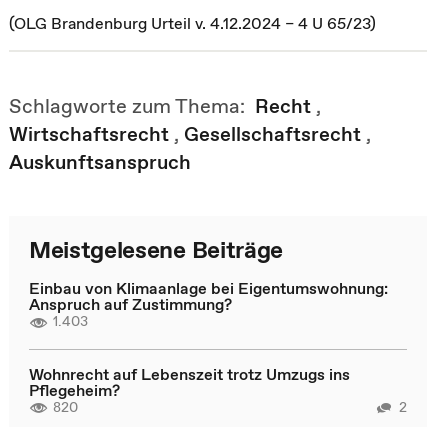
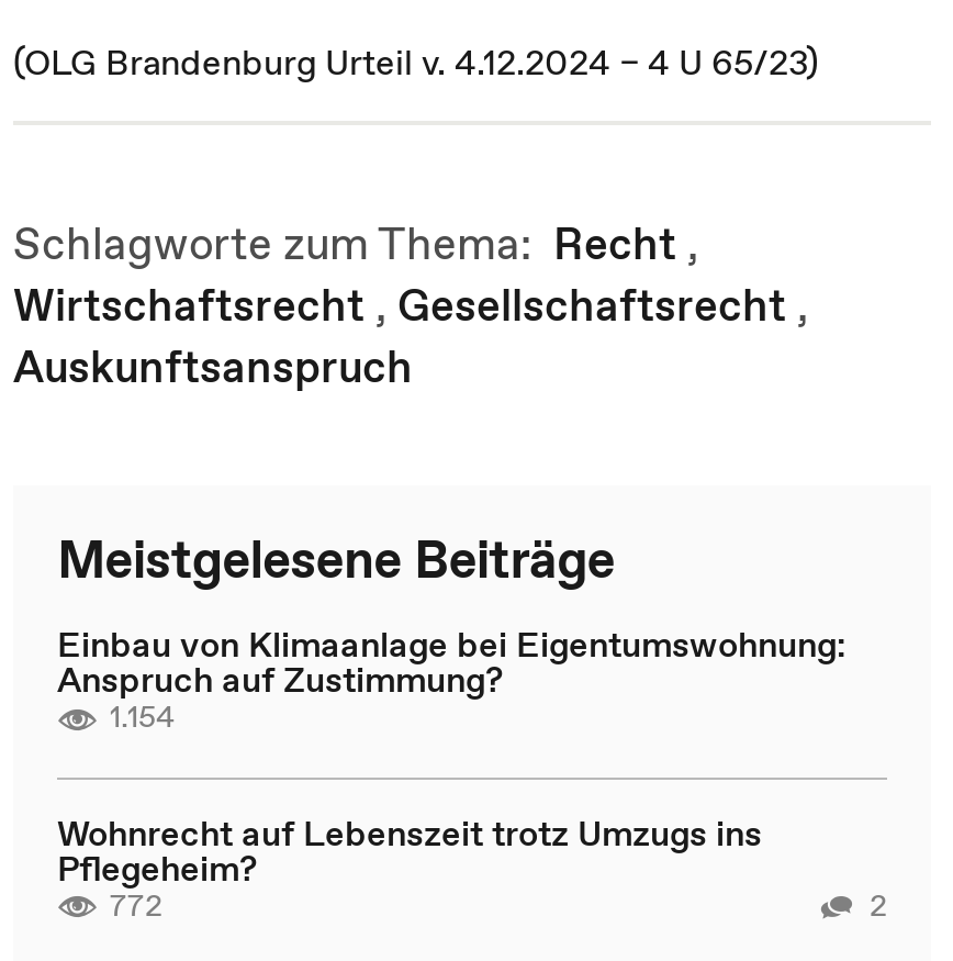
[53,311,88,331] 1.403 -> [110,694,176,738] 1.154
[53,396,78,416] 820 -> [110,882,162,926] 772

